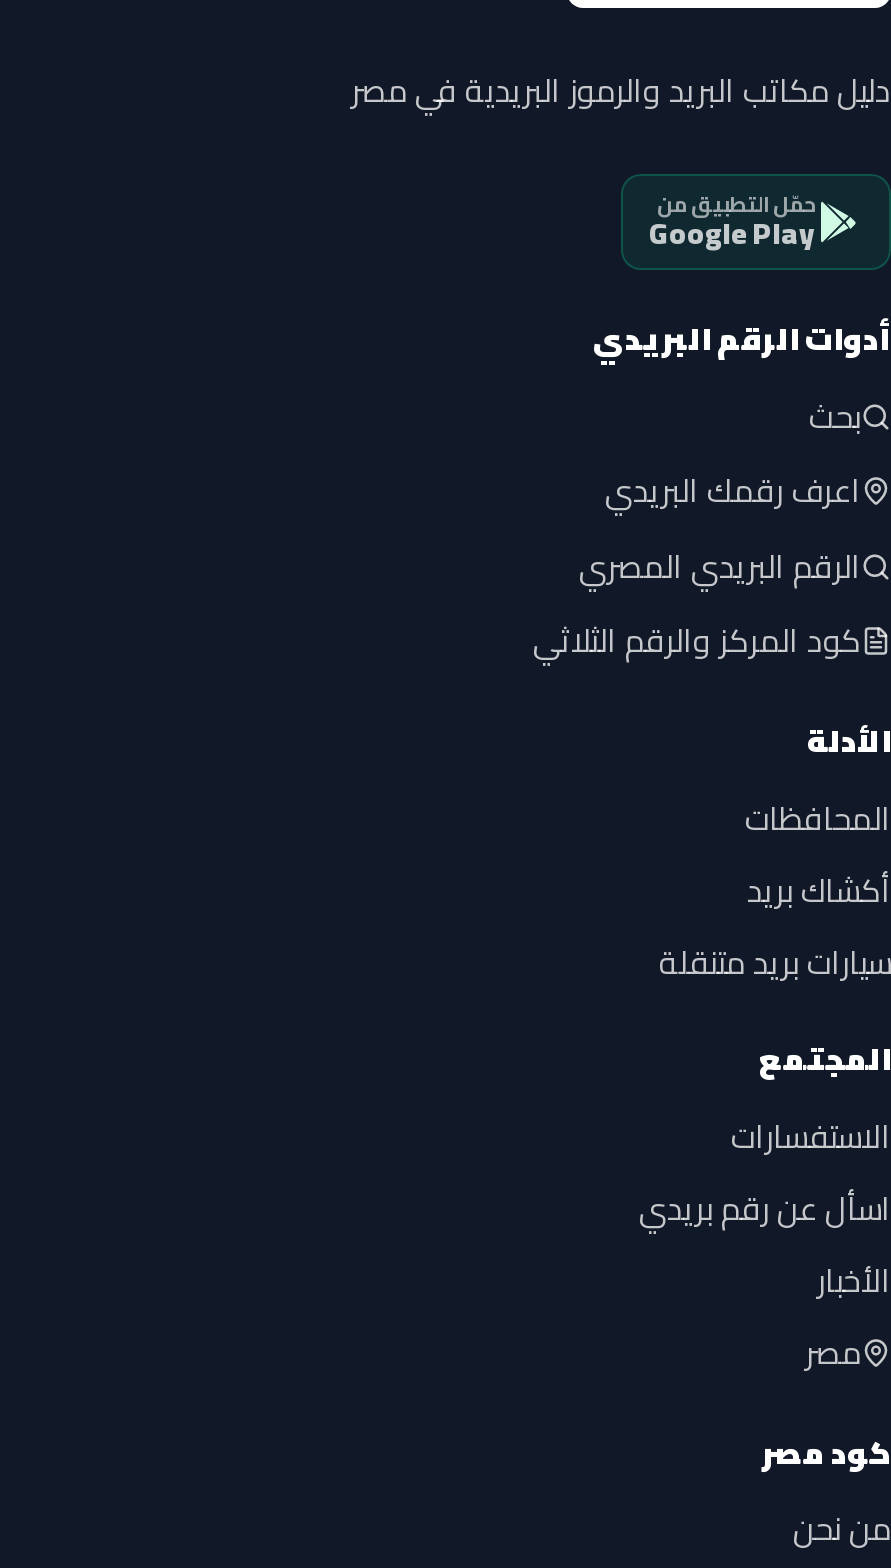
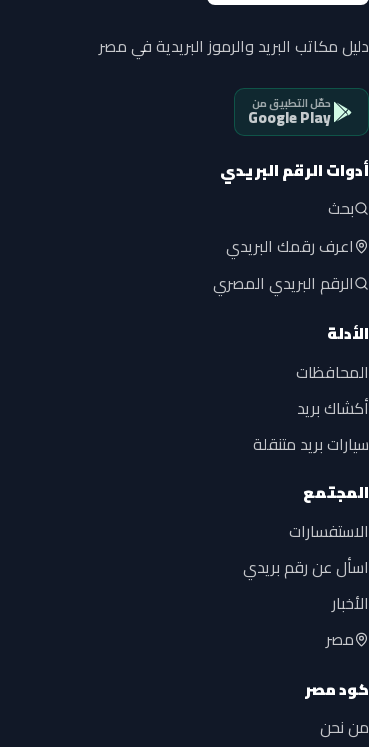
[533,611,861,671] كود المركز والرقم الثلاثي -> none

